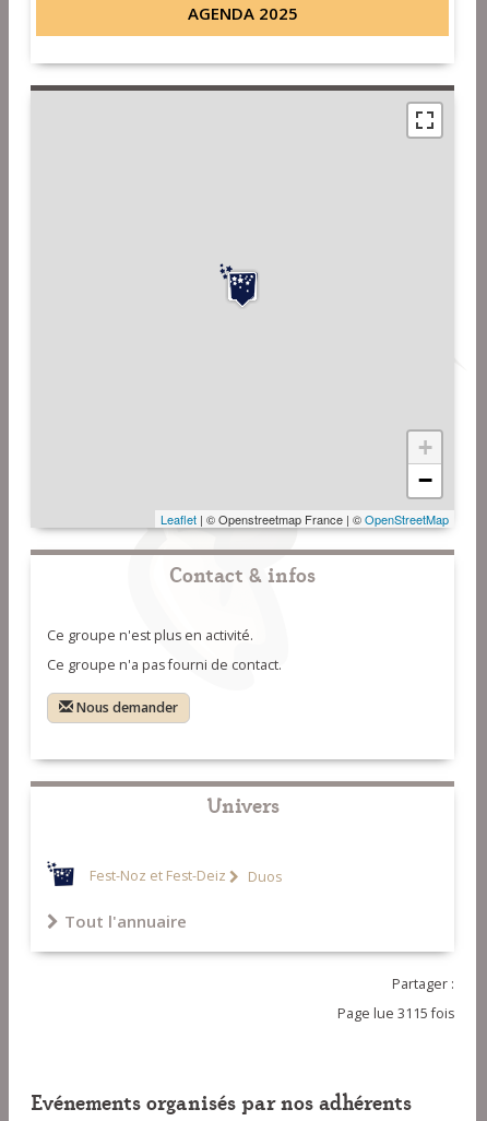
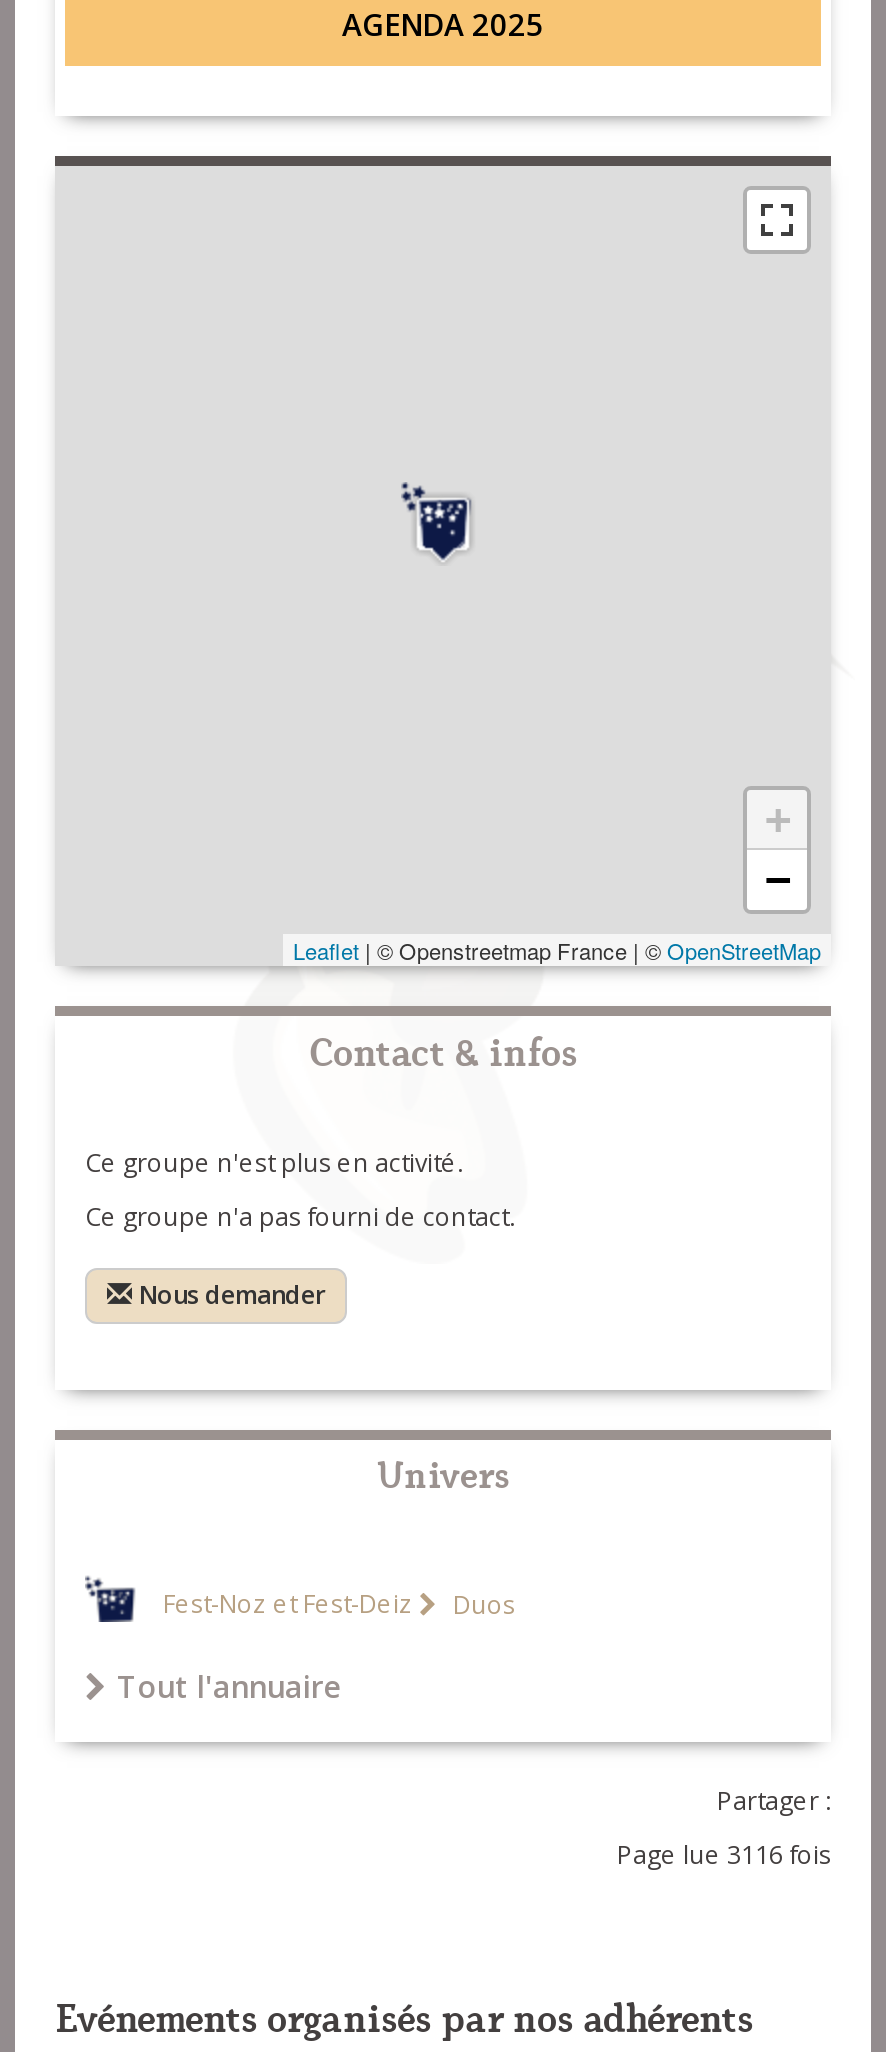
[337,1004,454,1023] Page lue 3115 fois -> [617,1839,831,1873] Page lue 3116 fois

